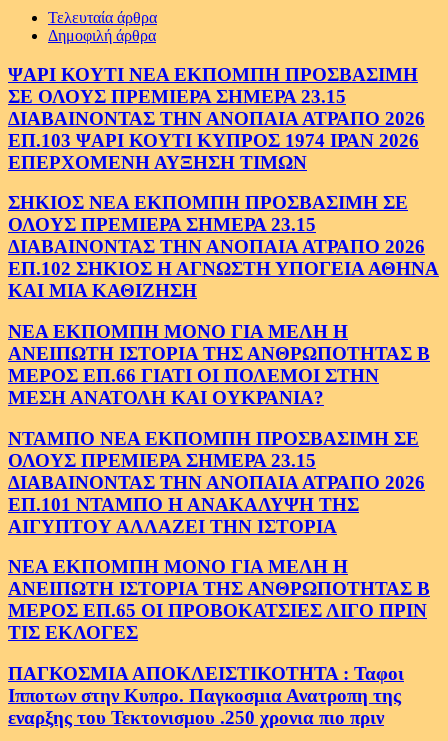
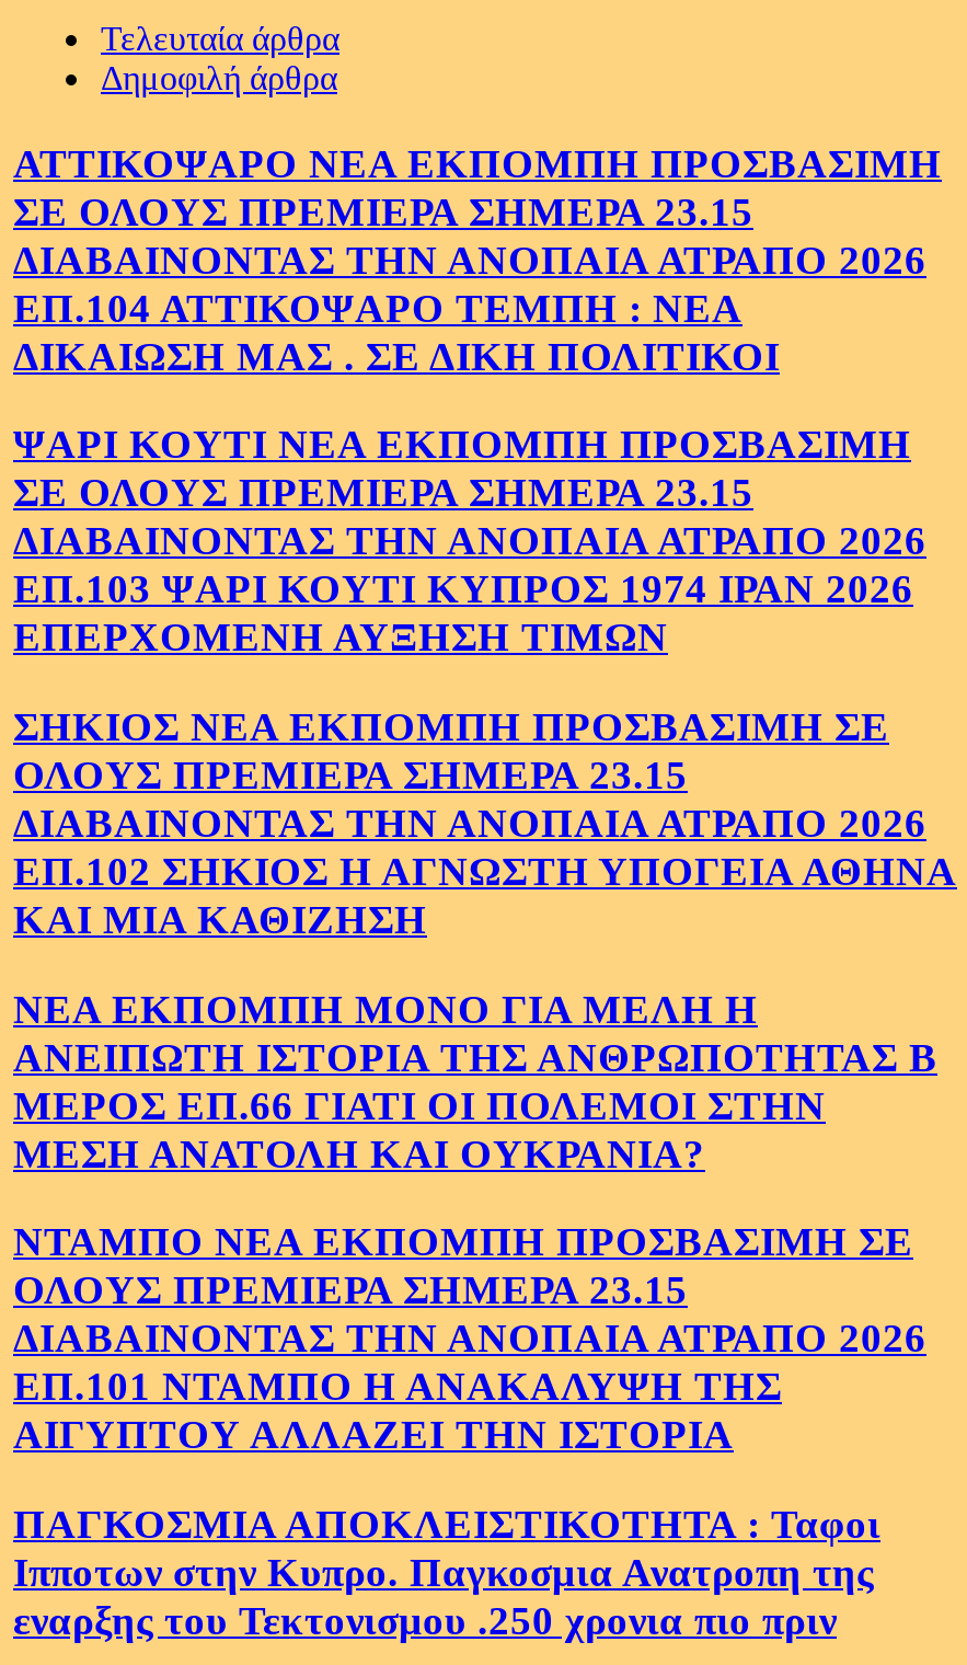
none -> [13,139,942,378] ΑΤΤΙΚΟΨΑΡΟ ΝΕΑ ΕΚΠΟΜΠΗ ΠΡΟΣΒΑΣΙΜΗ | ΣΕ ΟΛΟΥΣ ΠΡΕΜΙΕΡΑ ΣΗΜΕΡΑ 23.15 | ΔΙΑΒΑΙΝΟΝΤΑΣ ΤΗΝ ΑΝΟΠΑΙΑ ΑΤΡΑΠΟ 2026 | ΕΠ.104 ΑΤΤΙΚΟΨΑΡΟ ΤΕΜΠΗ : ΝΕΑ | ΔΙΚΑΙΩΣΗ ΜΑΣ . ΣΕ ΔΙΚΗ ΠΟΛΙΤΙΚΟΙ
moved [8,64,439,537] -> [13,421,957,1458]: ΨΑΡΙ ΚΟΥΤΙ ΝΕΑ ΕΚΠΟΜΠΗ ΠΡΟΣΒΑΣΙΜΗ | ΣΕ ΟΛΟΥΣ ΠΡΕΜΙΕΡΑ ΣΗΜΕΡΑ 23.15 | ΔΙΑΒΑΙΝΟΝΤΑΣ ΤΗΝ ΑΝΟΠΑΙΑ ΑΤΡΑΠΟ 2026 | ... | ΕΠ.101 ΝΤΑΜΠΟ Η ΑΝΑΚΑΛΥΨΗ ΤΗΣ | ΑΙΓΥΠΤΟΥ ΑΛΛΑΖΕΙ ΤΗΝ ΙΣΤΟΡΙΑ
[8,556,430,643] ΝΕΑ ΕΚΠΟΜΠΗ ΜΟΝΟ ΓΙΑ ΜΕΛΗ Η | ΑΝΕΙΠΩΤΗ ΙΣΤΟΡΙΑ ΤΗΣ ΑΝΘΡΩΠΟΤΗΤΑΣ Β | ΜΕΡΟΣ ΕΠ.65 ΟΙ ΠΡΟΒΟΚΑΤΣΙΕΣ ΛΙΓΟ ΠΡΙΝ | ΤΙΣ ΕΚΛΟΓΕΣ -> none

